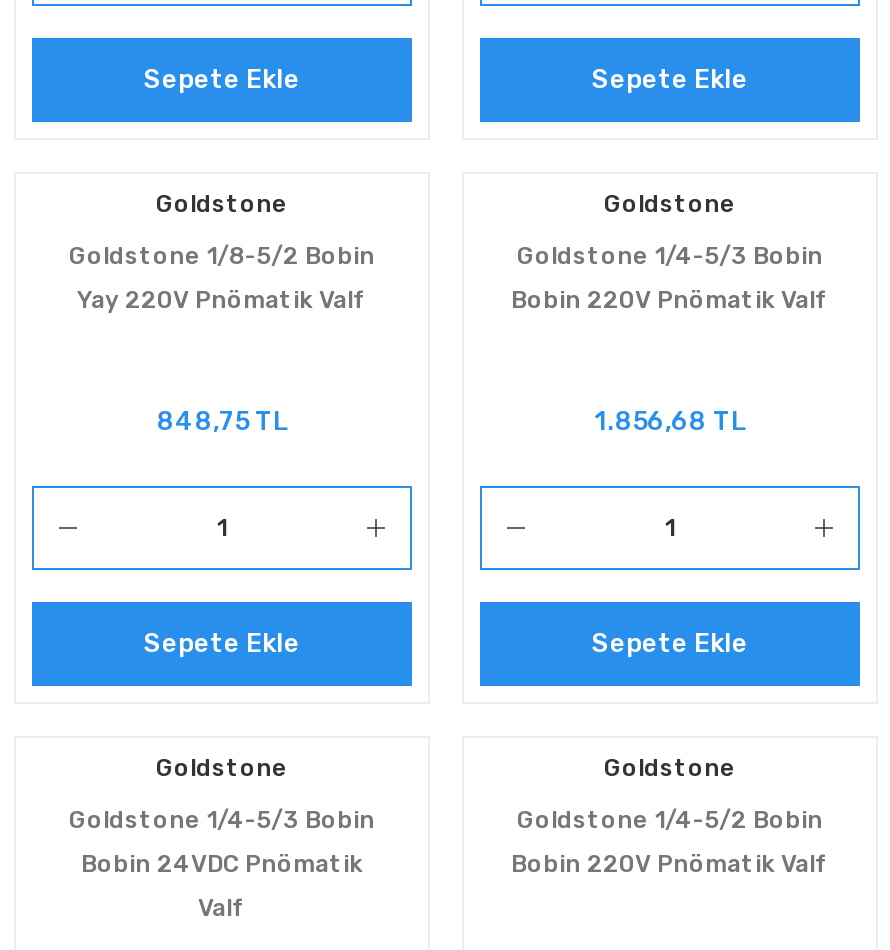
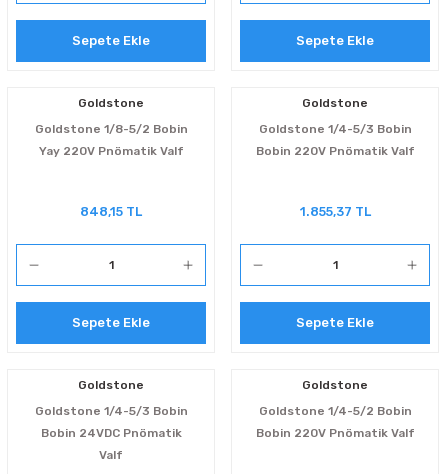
[157,406,287,436] 848,75 TL -> [80,204,142,219] 848,15 TL
[595,406,745,436] 1.856,68 TL -> [299,204,370,219] 1.855,37 TL

